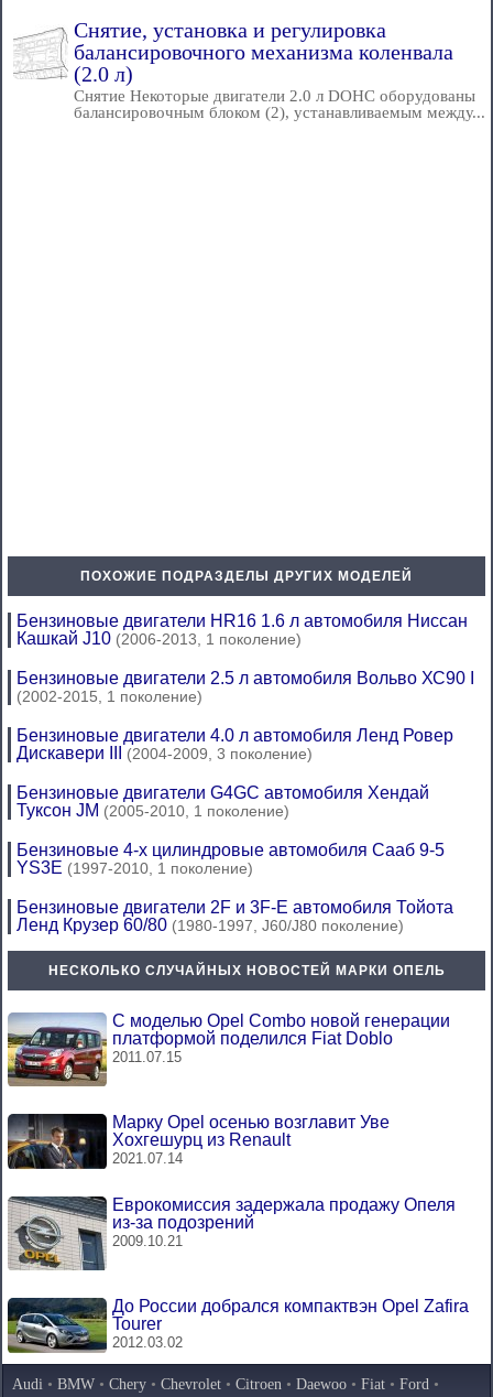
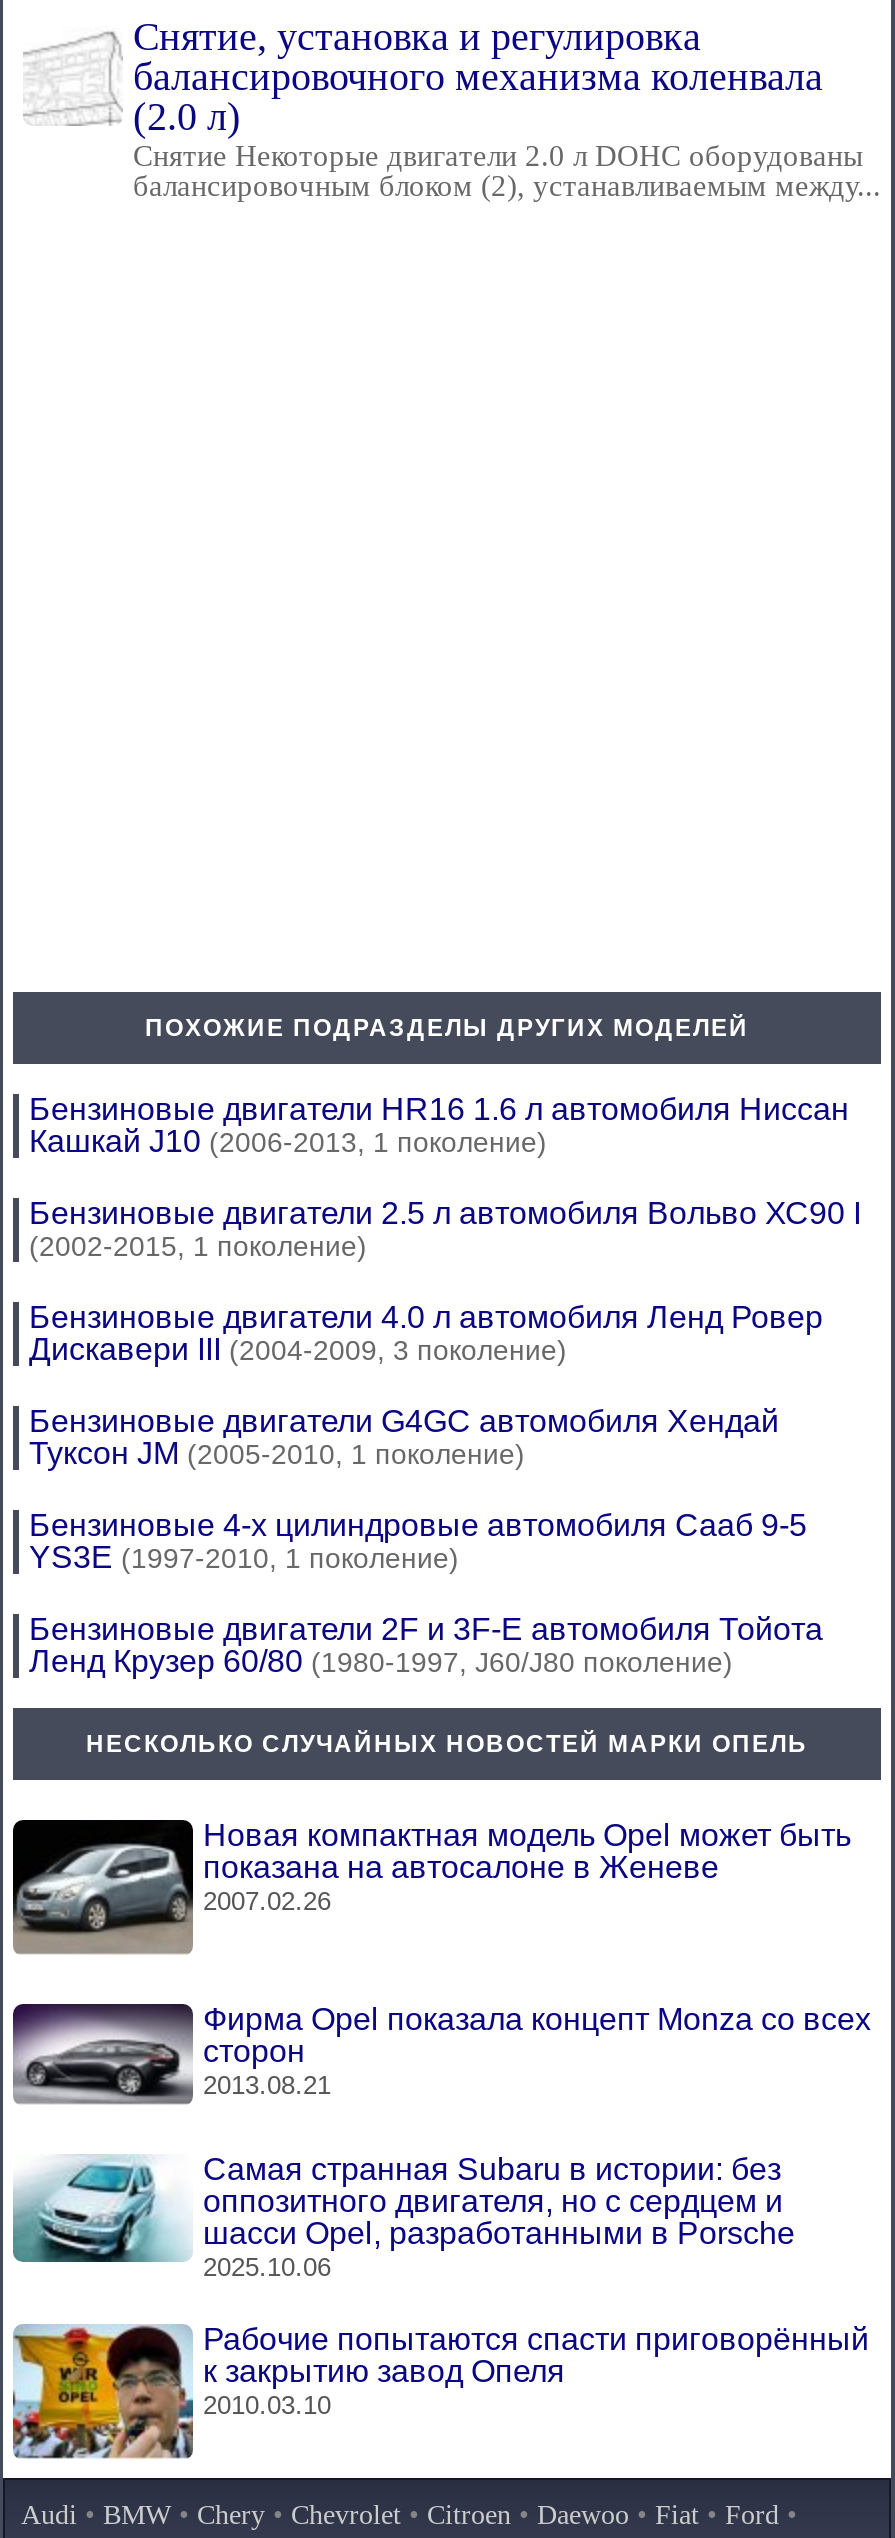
[7,1011,450,1085] [image] | С моделью Opel Combo новой генерации | платформой поделился Fiat Doblo | 2011.07.15 -> [11,1818,851,1948] [image] | Новая компактная модель Opel может быть | показана на автосалоне в Женеве | 2007.02.26
[7,1113,390,1170] [image] | Марку Opel осенью возглавит Уве | Хохгешурц из Renault | 2021.07.14 -> [13,2002,871,2104] [image] | Фирма Opel показала концепт Monza со всех | сторон | 2013.08.21
[8,1195,456,1271] [image] | Еврокомиссия задержала продажу Опеля | из-за подозрений | 2009.10.21 -> [13,2152,795,2288] [image] | Самая странная Subaru в истории: без | оппозитного двигателя, но с сердцем и | шасси Opel, разработанными в Porsche | 2025.10.06
[7,1290,469,1354] [image] | До России добрался компактвэн Opel Zafira | Tourer | 2012.03.02 -> [13,2322,869,2460] [image] | Рабочие попытаются спасти приговорённый | к закрытию завод Опеля | 2010.03.10

